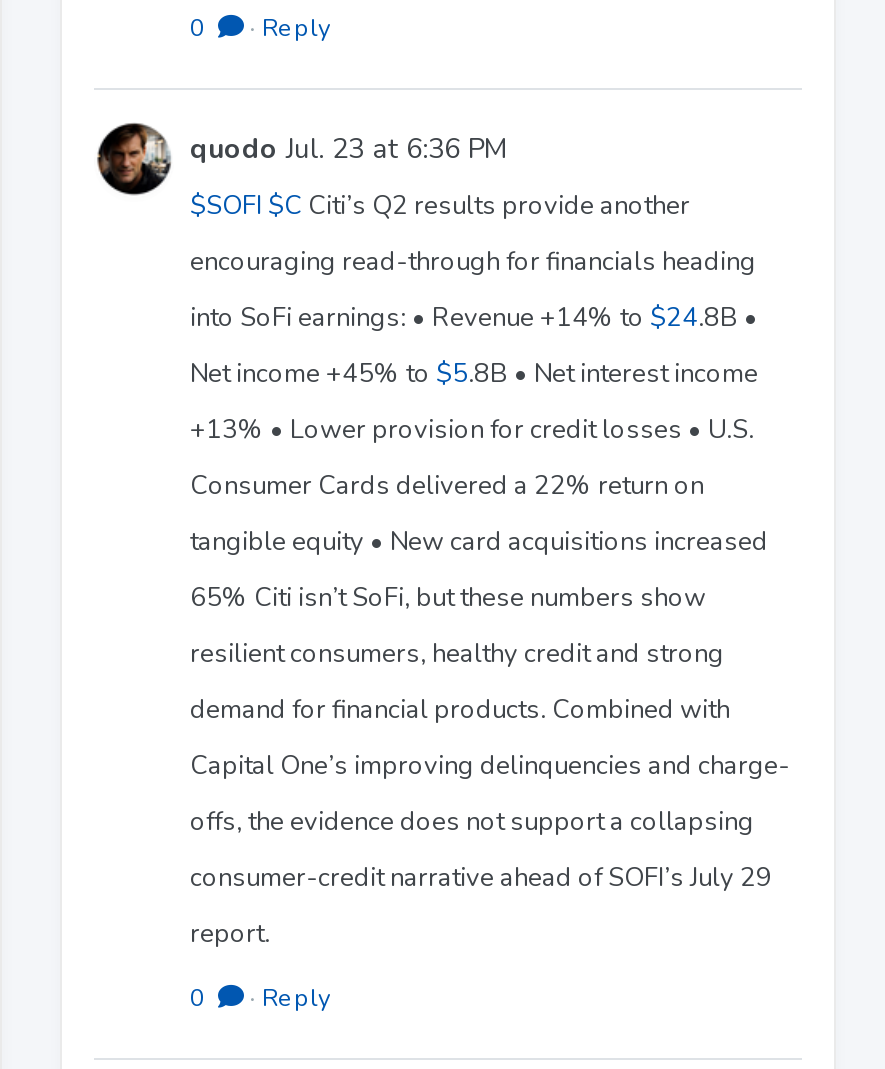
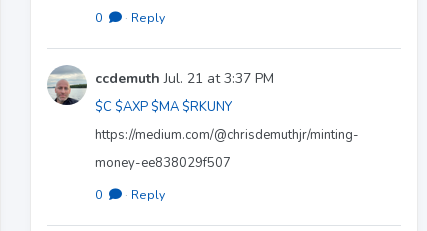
[96,122,790,952] [image] | quodo Jul. 23 at 6:36 PM | $SOFI $C Citi’s Q2 results provide another | encouraging read-through for financials heading | into SoFi earnings: • Revenue +14% to $24.8B • | Net income +45% to $5.8B • Net interest income | +13% • Lower provision for credit losses • U.S. | Consumer Cards delivered a 22% return on | tangible equity • New card acquisitions increased | 65% Citi isn’t SoFi, but these numbers show | resilient consumers, healthy credit and strong | demand for financial products. Combined with | Capital One’s improving delinquencies and charge- | offs, the evidence does not support a collapsing | consumer-credit narrative ahead of SOFI’s July 29 | report. -> [47,65,359,172] [image] | ccdemuth Jul. 21 at 3:37 PM | $C $AXP $MA $RKUNY | https://medium.com/@chrisdemuthjr/minting- | money-ee838029f507

